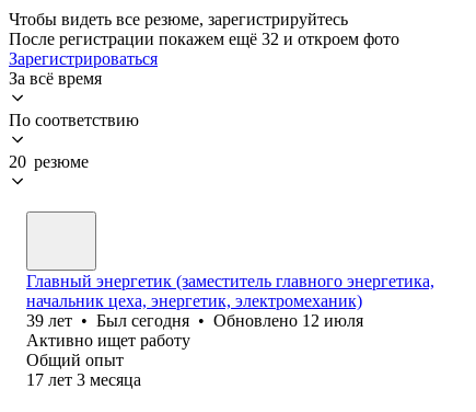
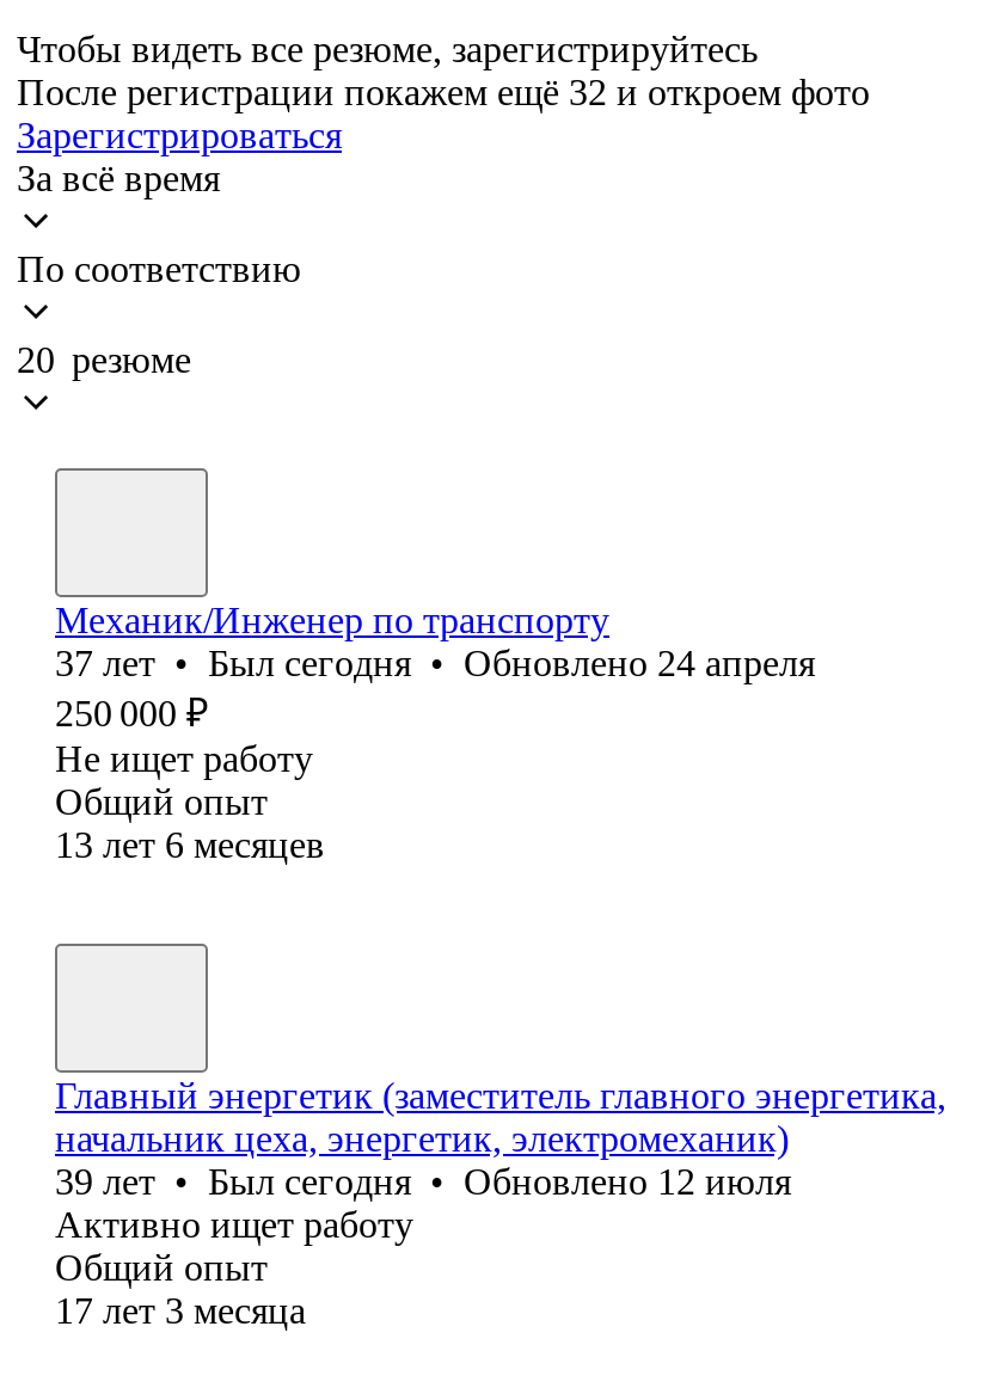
none -> [55,599,815,865] Механик/Инженер по транспорту | 37 лет • Был сегодня • Обновлено 24 апреля | 250 000 ₽ | Не ищет работу | Общий опыт | 13 лет 6 месяцев

